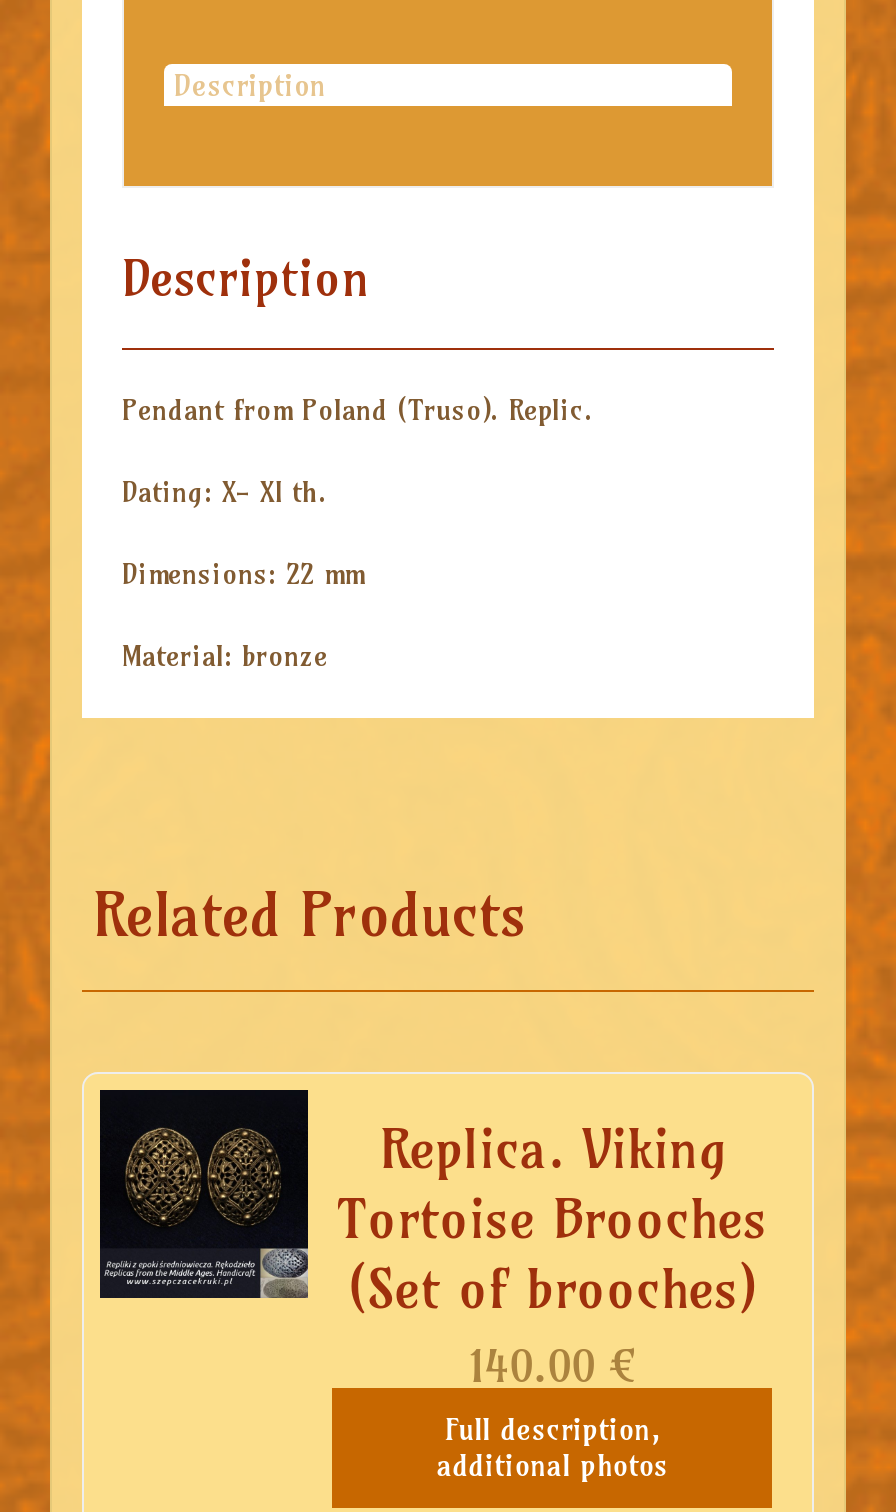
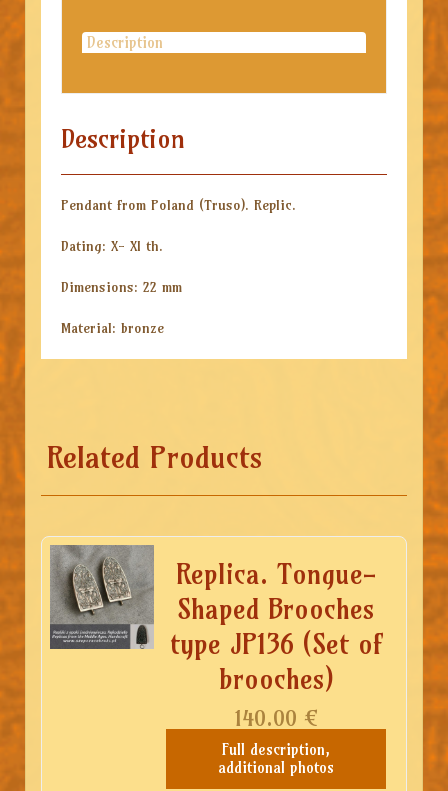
[98,1088,767,1321] [image] | Replica. Viking | Tortoise Brooches | (Set of brooches) -> [50,545,383,696] [image] | Replica. Tongue- | Shaped Brooches | type JP136 (Set of | brooches)

